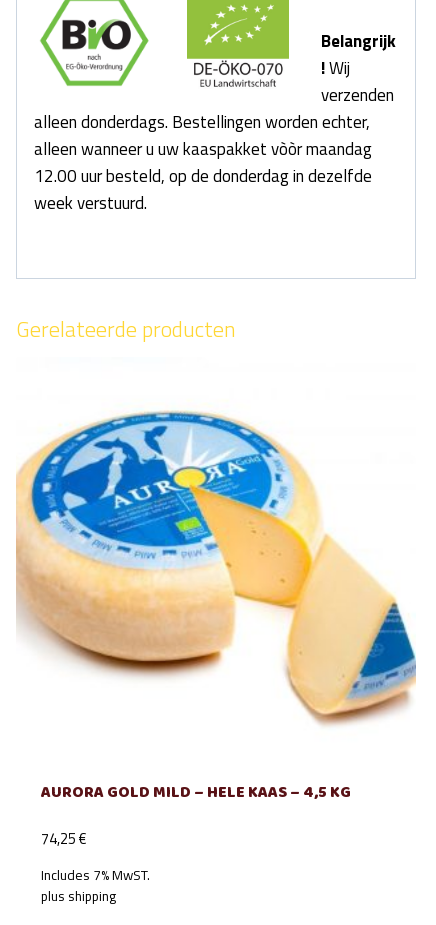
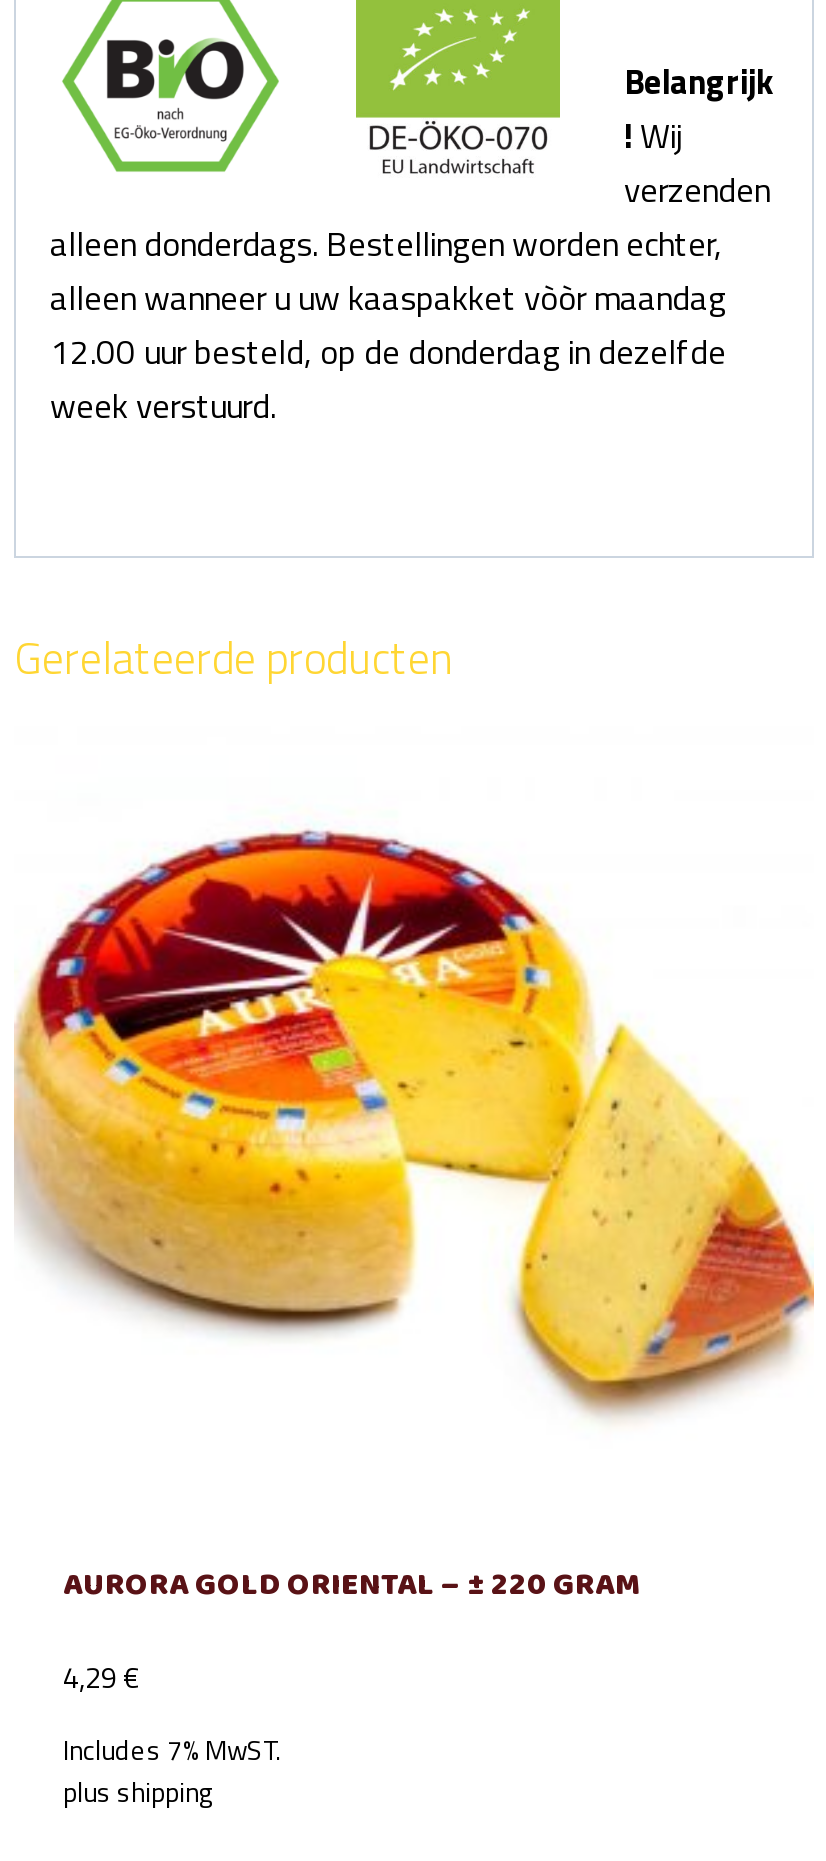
[16,411,417,726] [image] -> [16,824,816,1450] [image]
[40,780,350,805] AURORA GOLD MILD – HELE KAAS – 4,5 KG -> [63,1560,641,1610] AURORA GOLD ORIENTAL – ± 220 GRAM
[40,827,86,849] 74,25 € -> [63,1655,139,1699] 4,29 €

